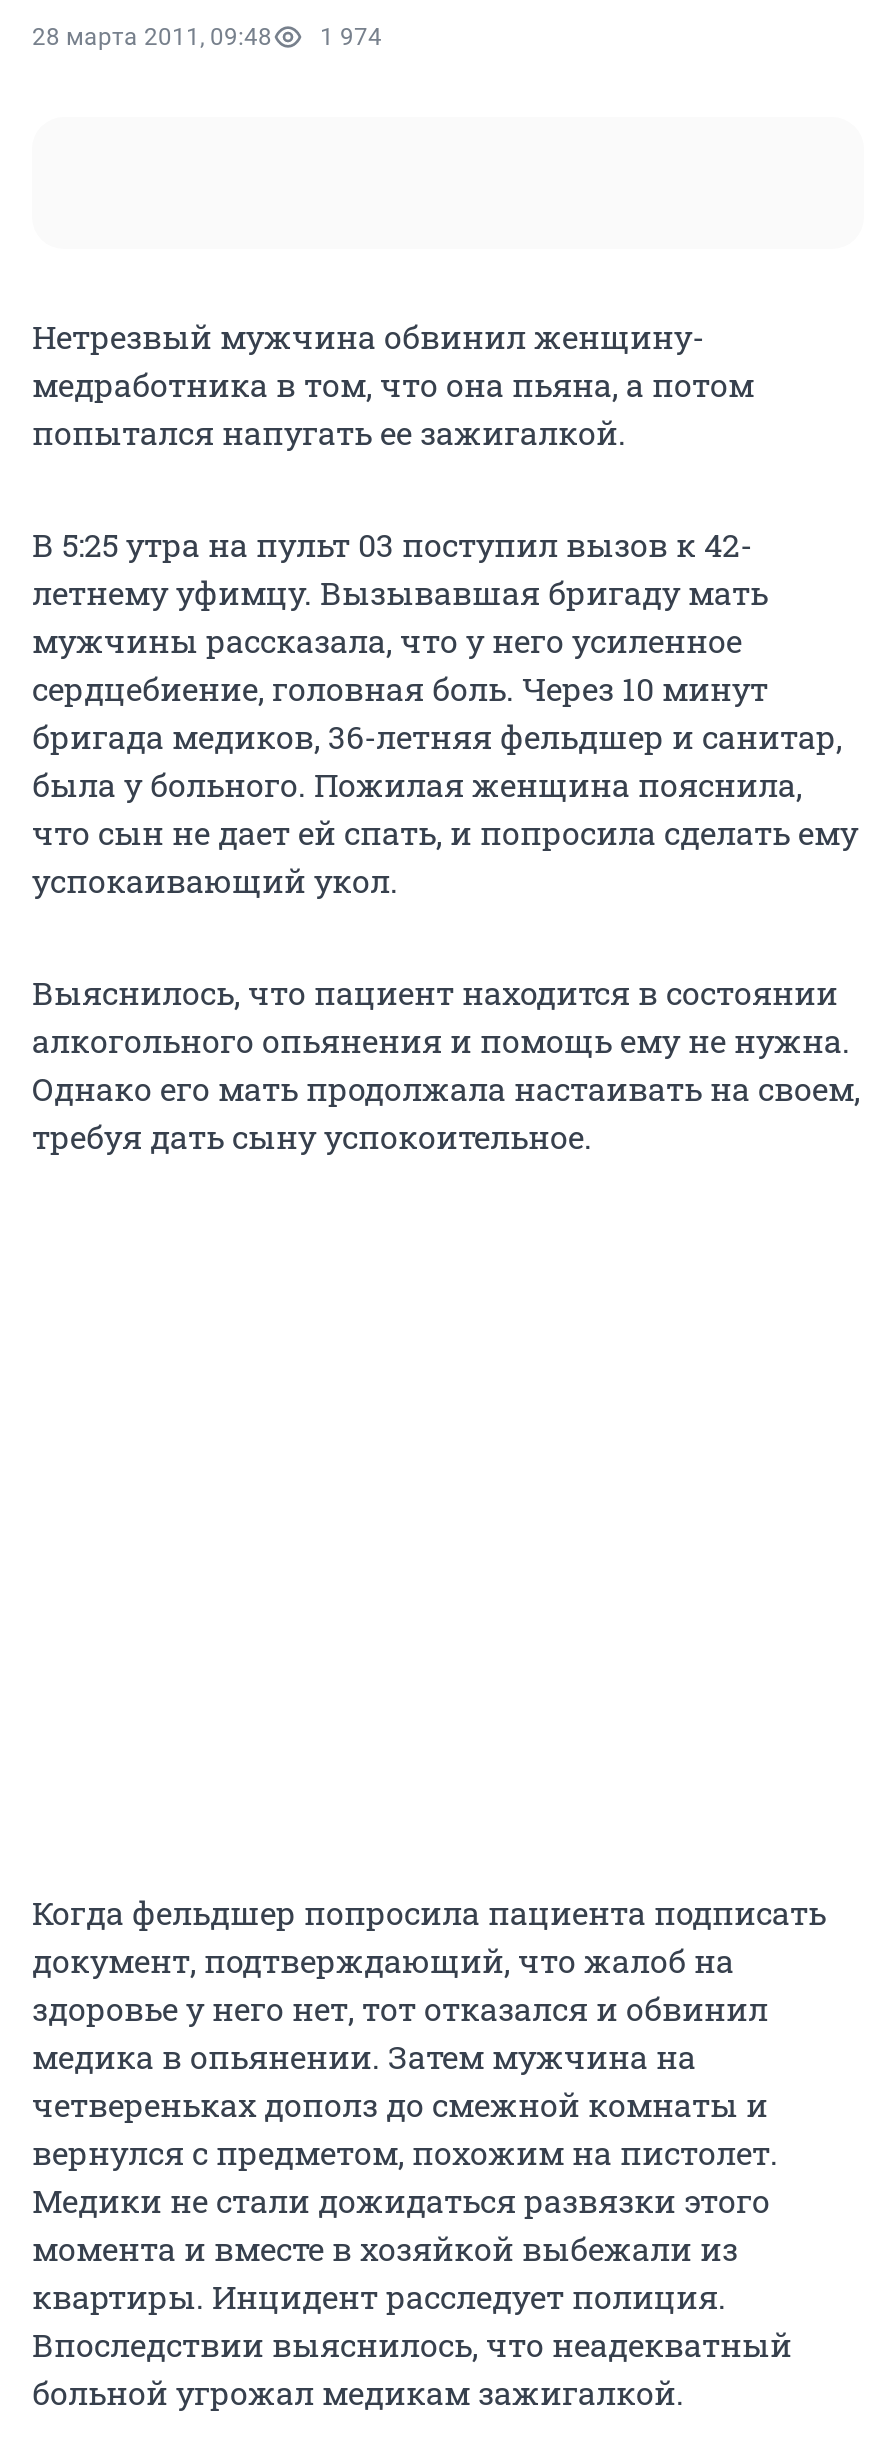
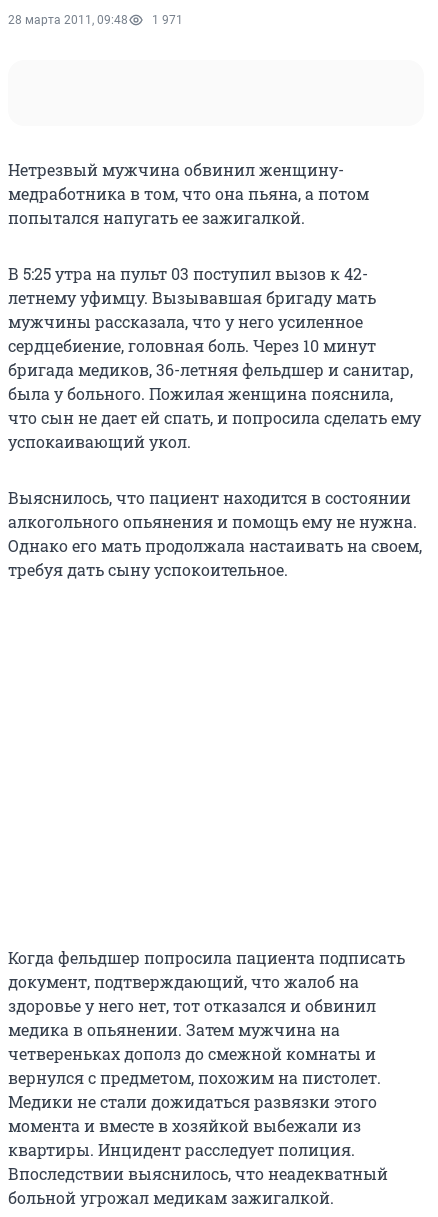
[32,23,382,51] 28 марта 2011, 09:48 1 974 -> [8,13,183,27] 28 марта 2011, 09:48 1 971

